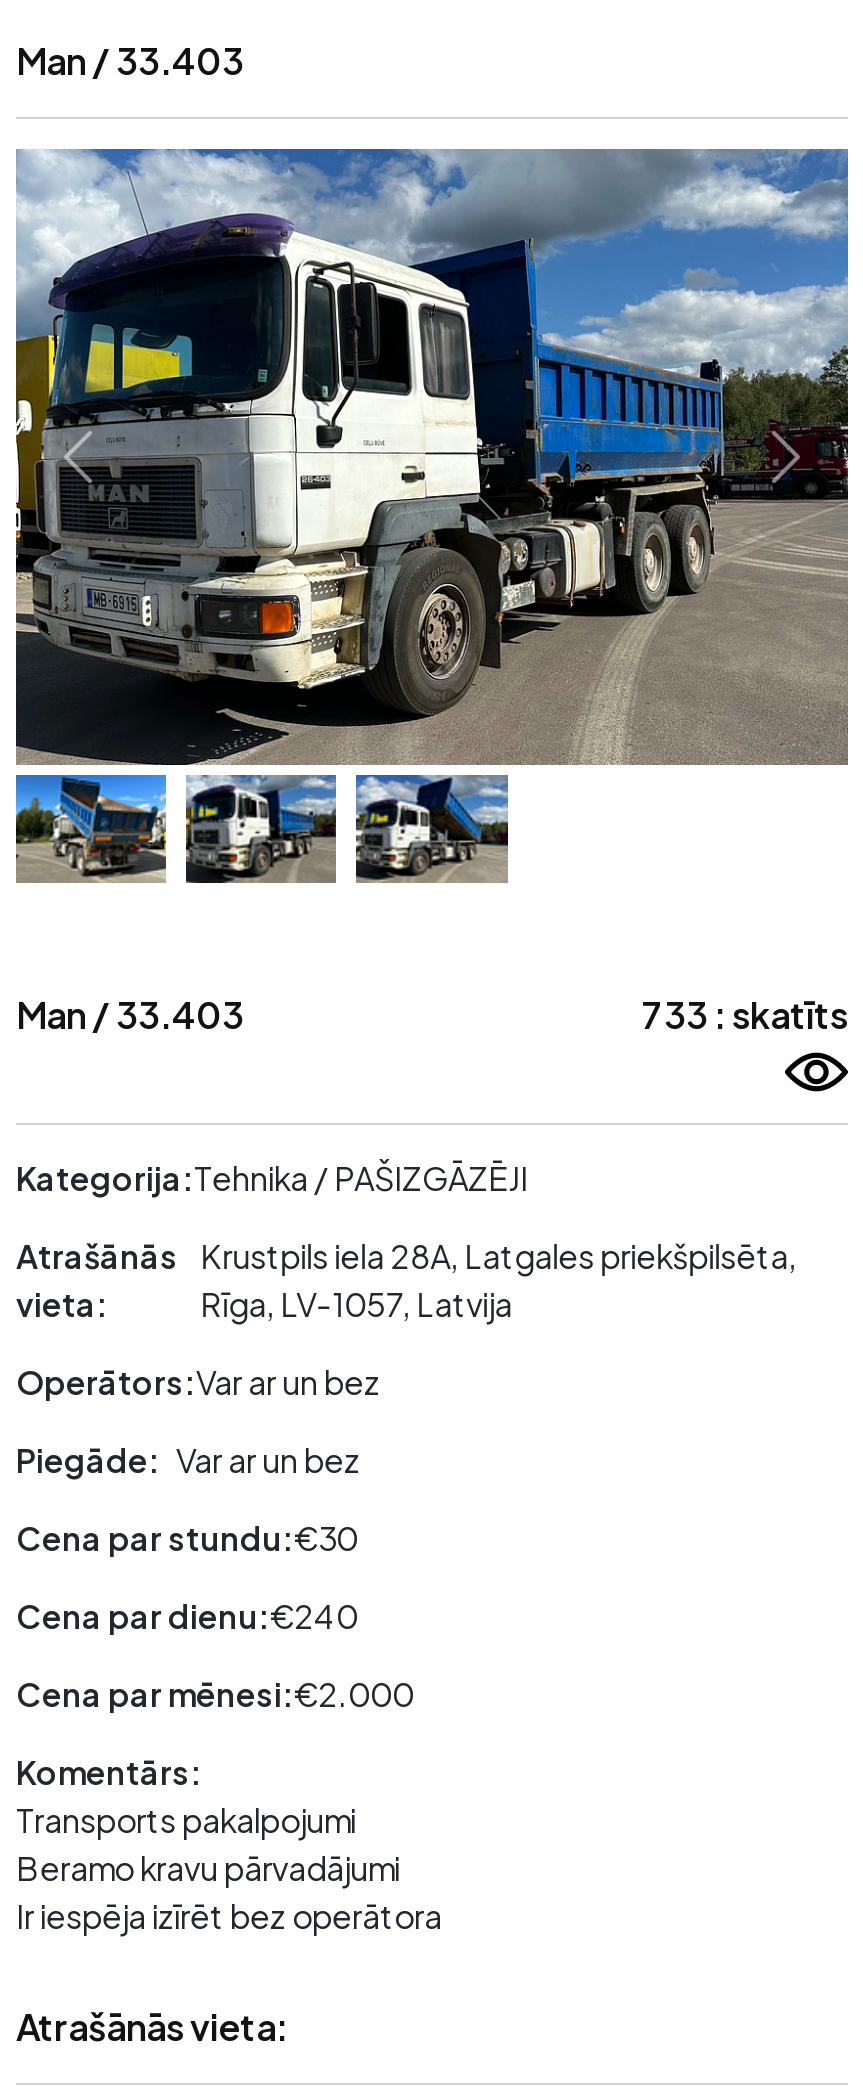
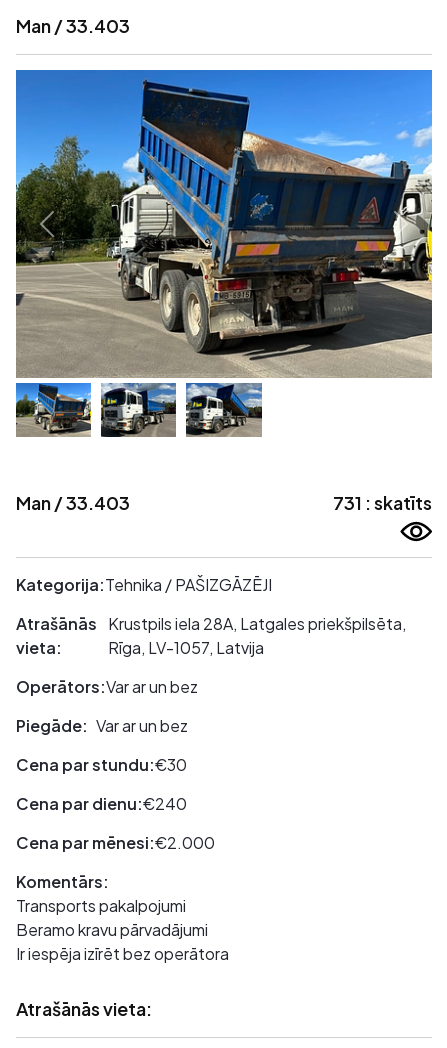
[14,149,850,765] [image] -> [15,69,433,378] [image]
[642,992,848,1038] 733 : skatīts -> [333,491,432,514] 731 : skatīts

